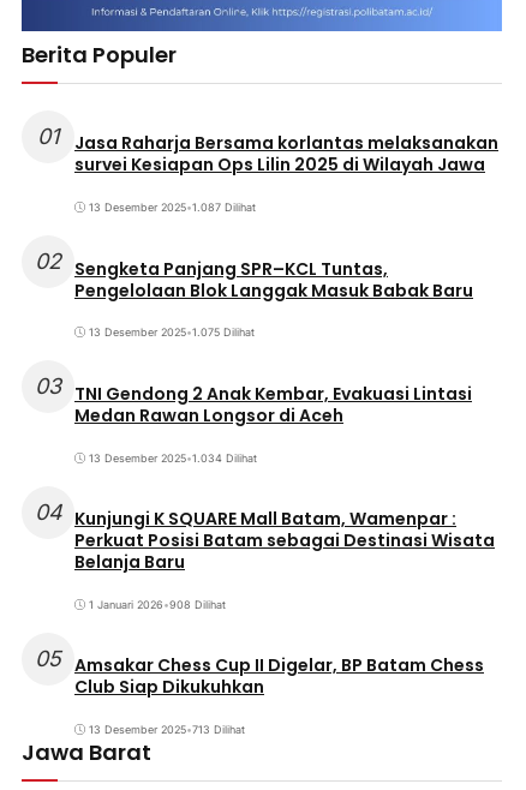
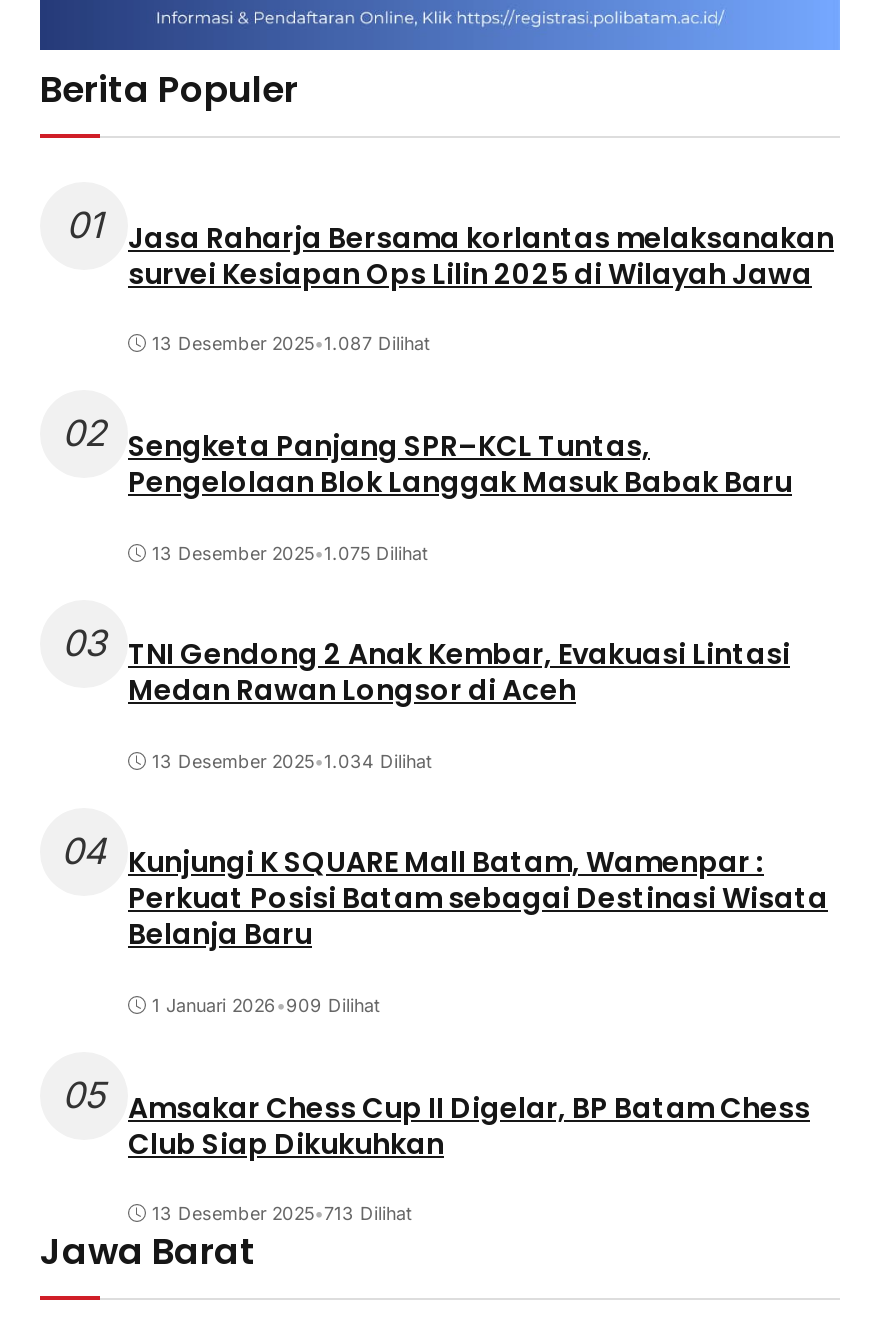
[89,598,226,611] 1 Januari 2026 •908 Dilihat -> [152,993,380,1015] 1 Januari 2026 •909 Dilihat

